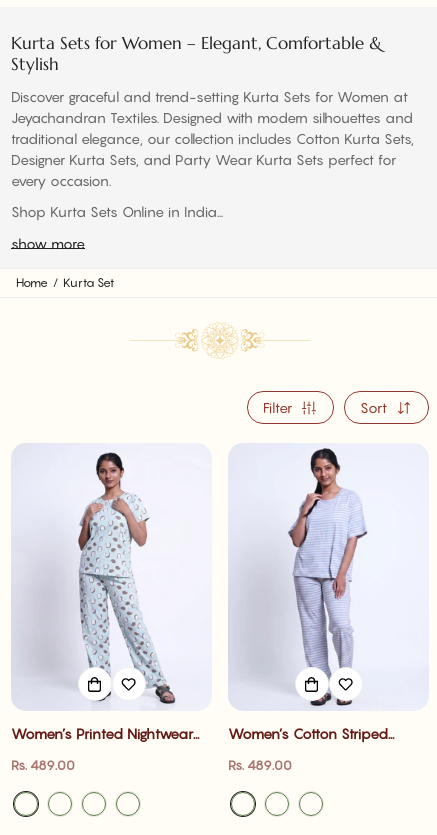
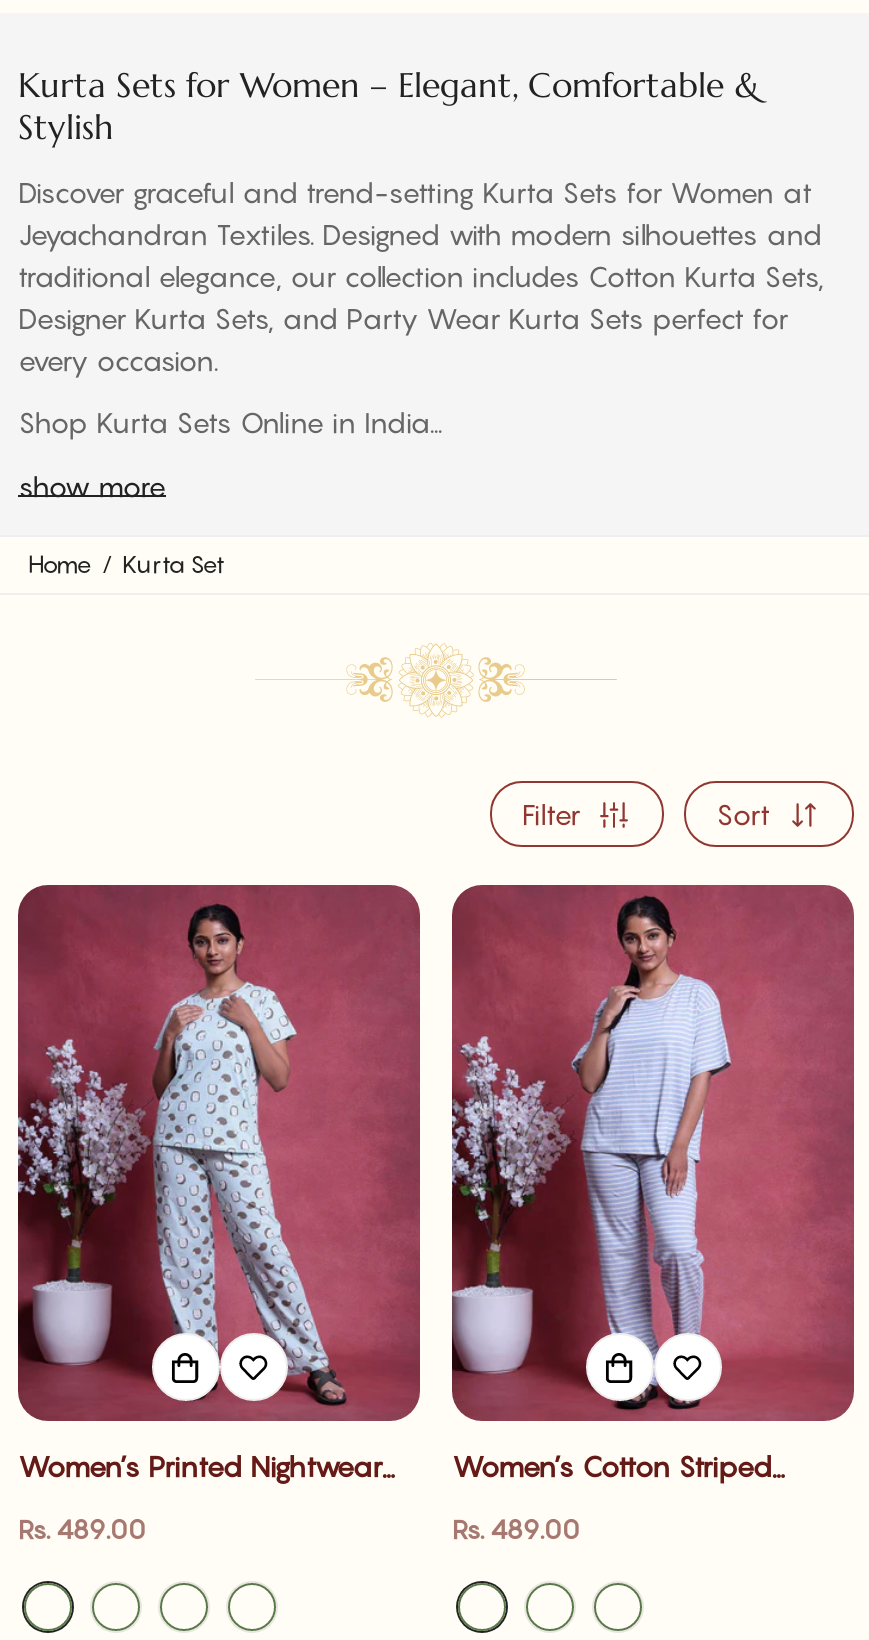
[11,443,212,711] [image] -> [16,883,422,1423] [image]
[228,443,429,711] [image] -> [450,883,856,1423] [image]

